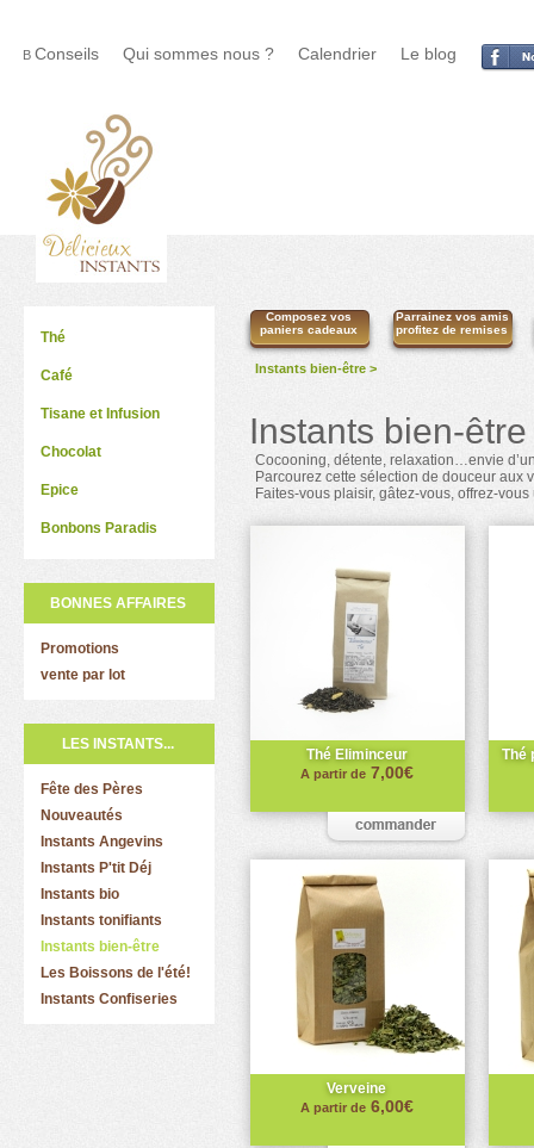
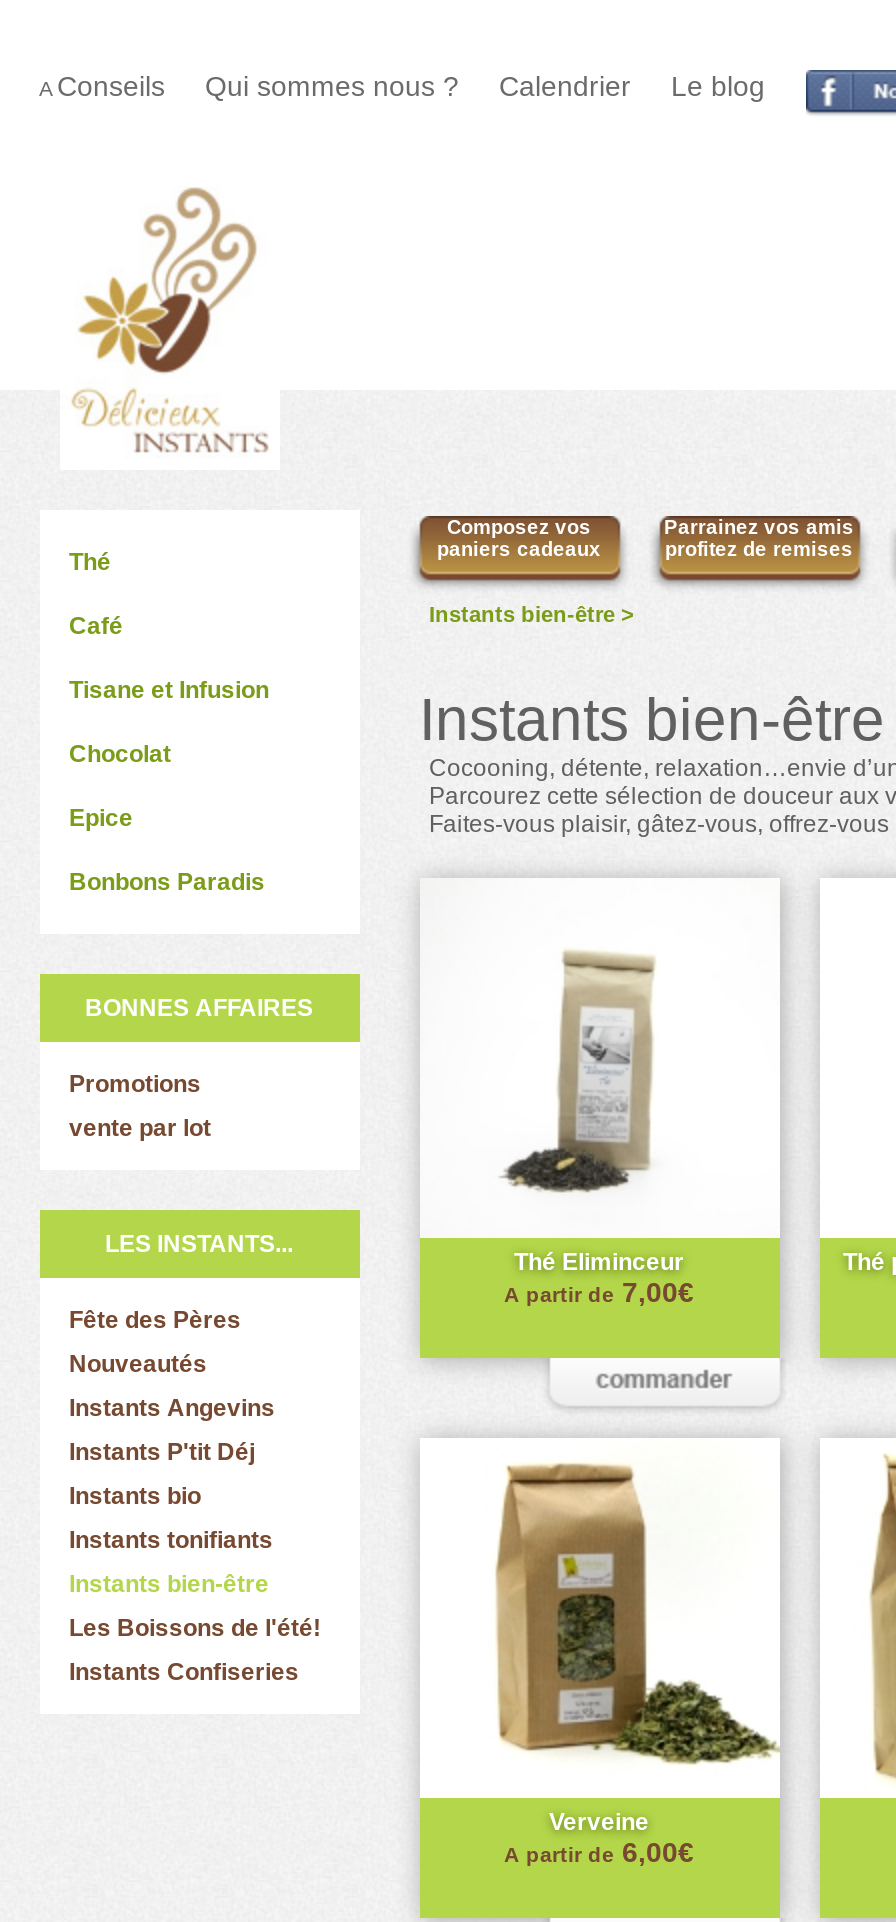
[23,44,100,63] B Conseils -> [39,70,165,102] A Conseils

